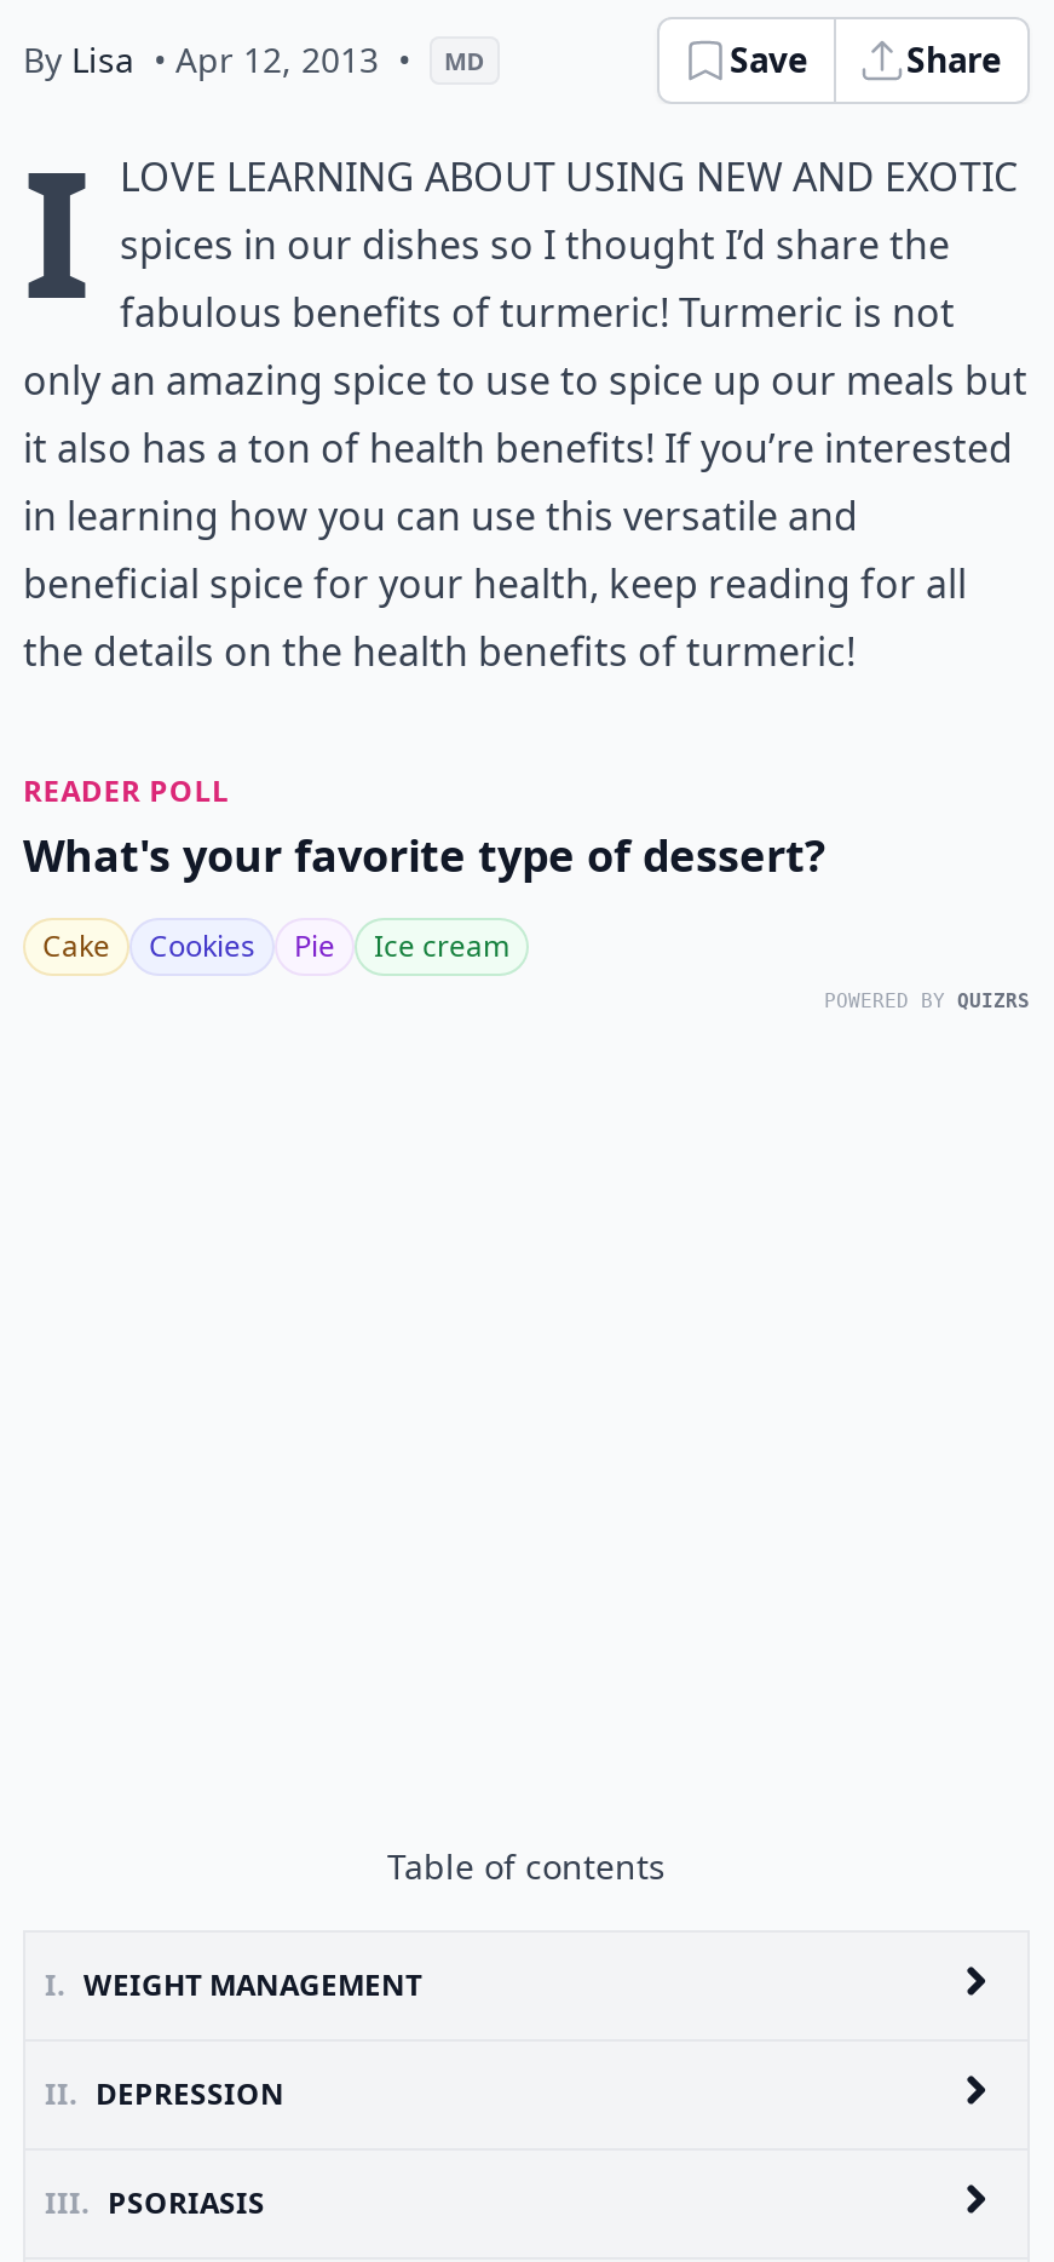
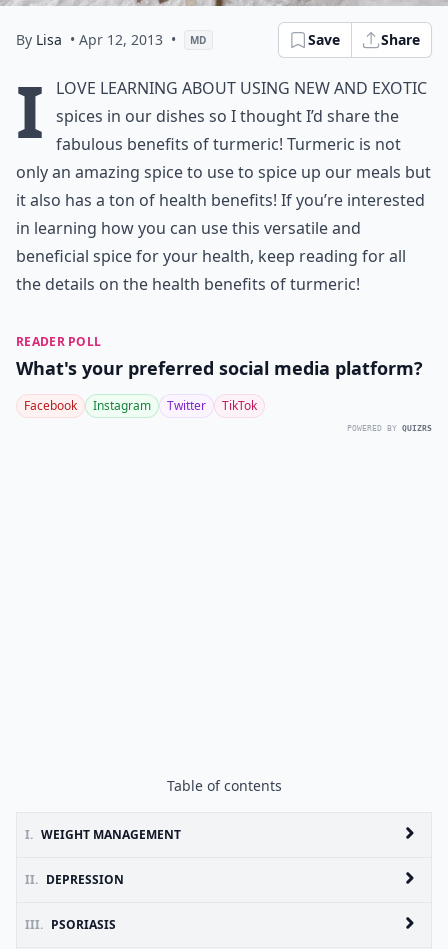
[23,826,827,884] What's your favorite type of dessert? -> [16,356,423,380] What's your preferred social media platform?
[42,925,509,966] Cake | Cookies | Pie | Ice cream -> [24,397,257,414] Facebook | Instagram | Twitter | TikTok

